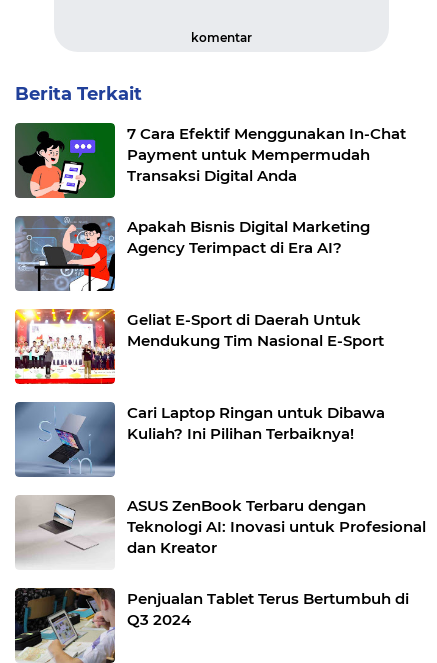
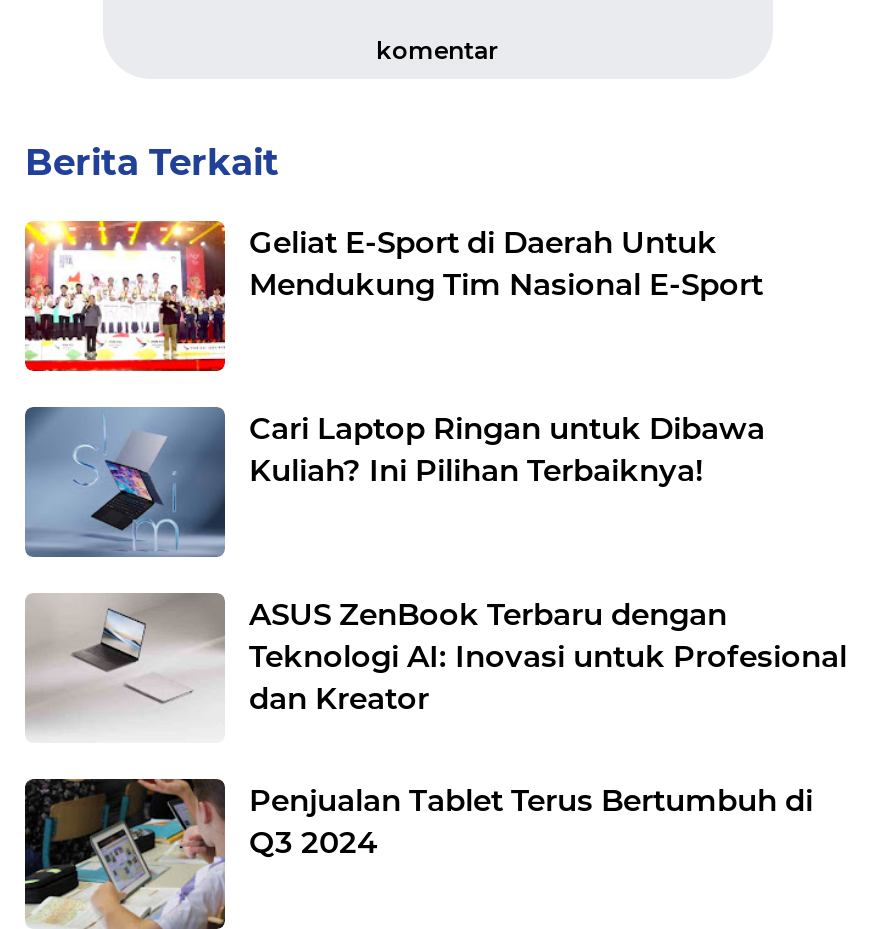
[14,122,406,257] [image] | 7 Cara Efektif Menggunakan In-Chat | Payment untuk Mempermudah | Transaksi Digital Anda | Apakah Bisnis Digital Marketing | Agency Terimpact di Era AI? -> none
[15,216,115,291] [image] -> none

